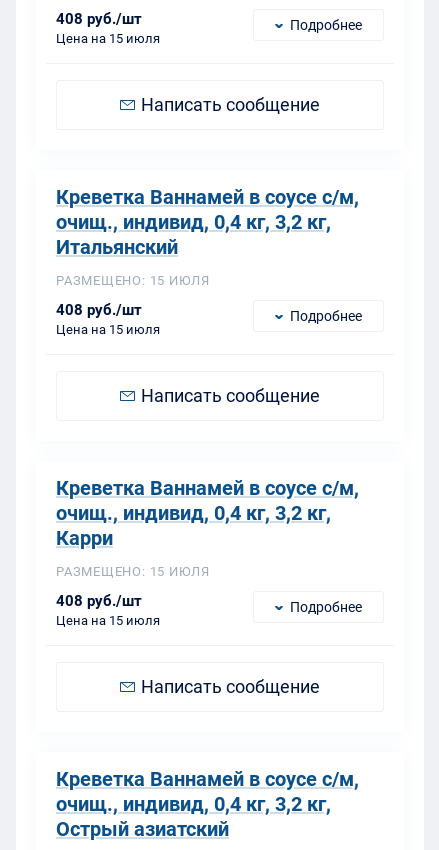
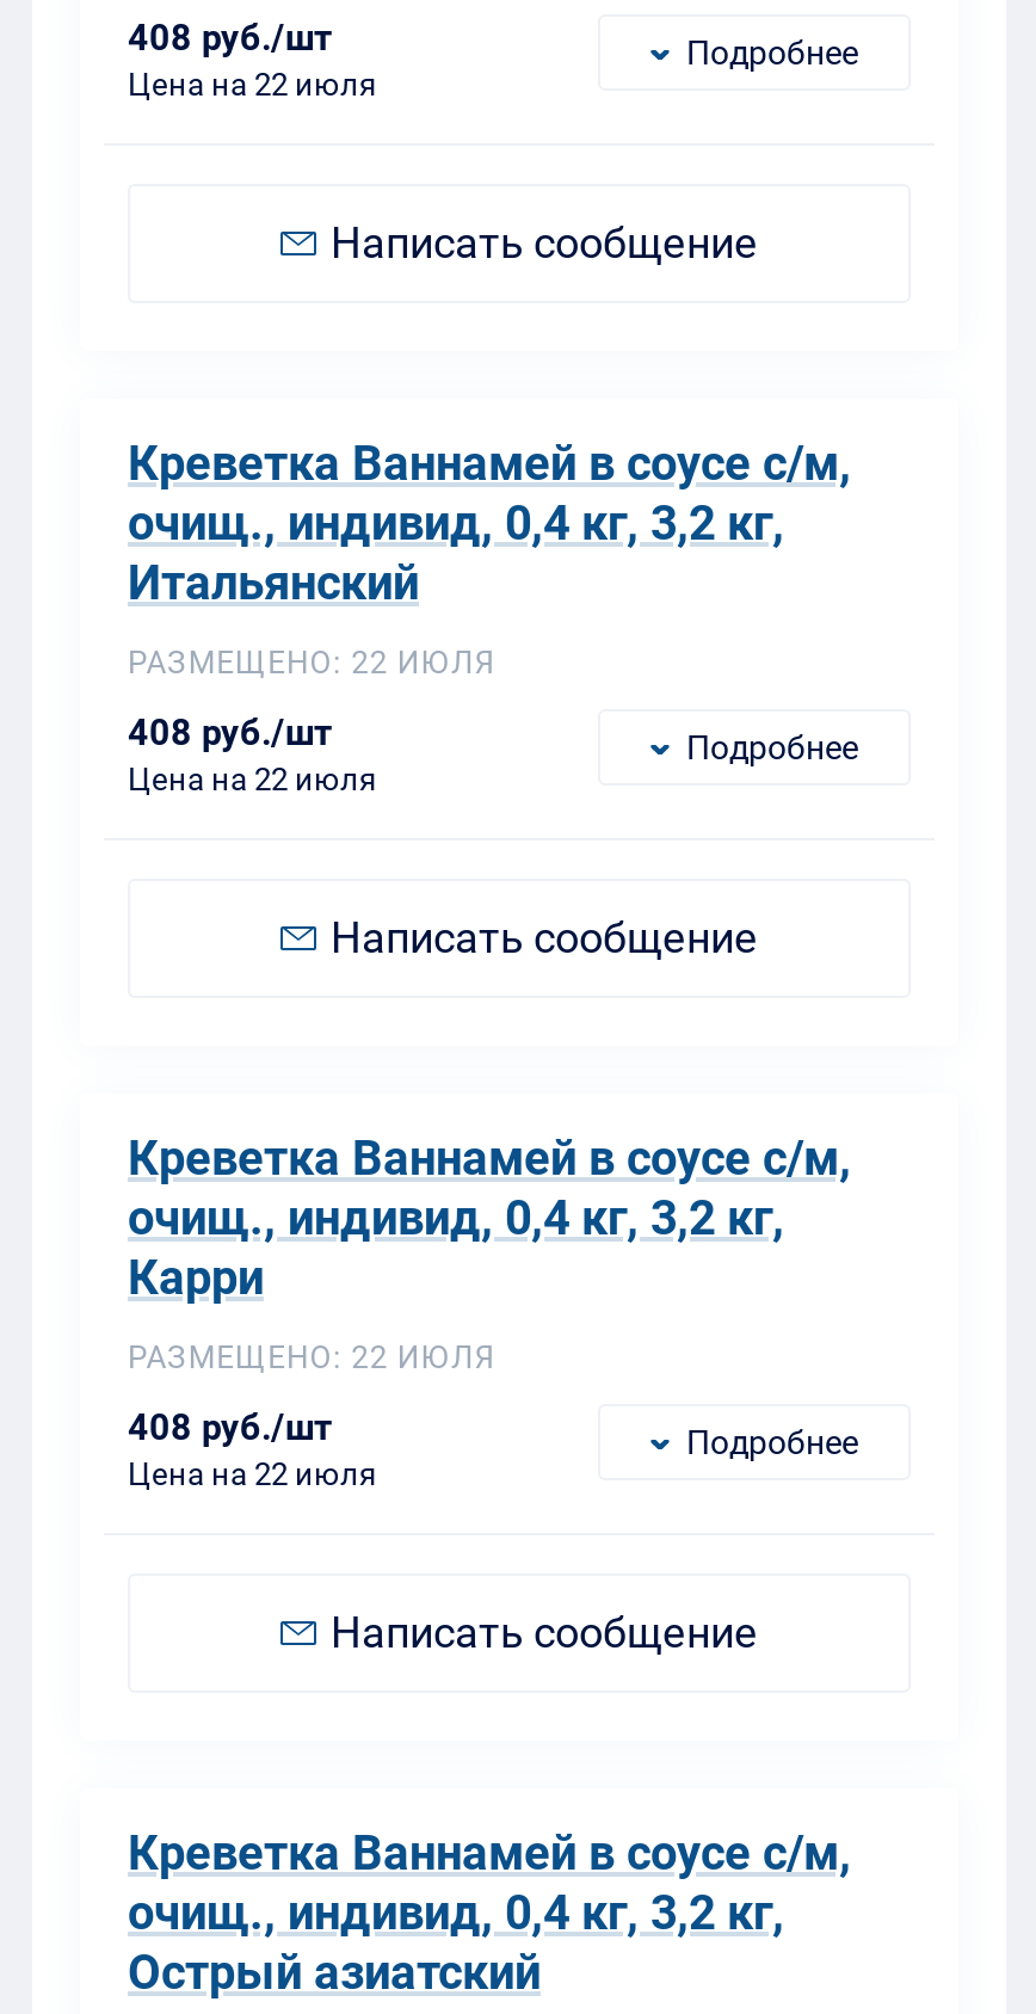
[56,31,160,46] Цена на 15 июля -> [128,67,376,103] Цена на 22 июля
[56,273,210,288] РАЗМЕЩЕНО: 15 ИЮЛЯ -> [128,645,495,680] РАЗМЕЩЕНО: 22 ИЮЛЯ
[56,322,160,337] Цена на 15 июля -> [128,762,376,797] Цена на 22 июля
[56,564,210,579] РАЗМЕЩЕНО: 15 ИЮЛЯ -> [128,1339,495,1375] РАЗМЕЩЕНО: 22 ИЮЛЯ
[56,613,160,628] Цена на 15 июля -> [128,1456,376,1492] Цена на 22 июля

